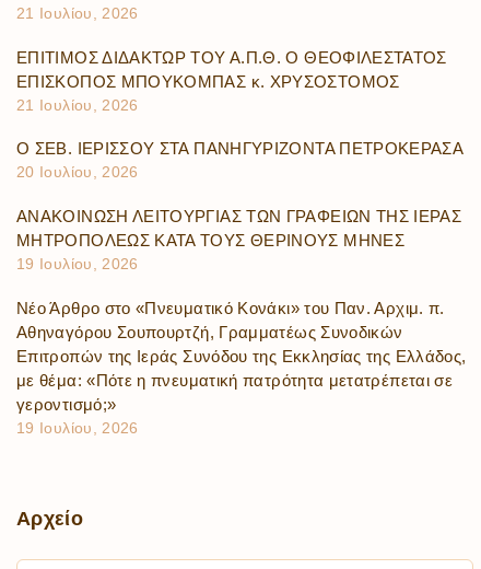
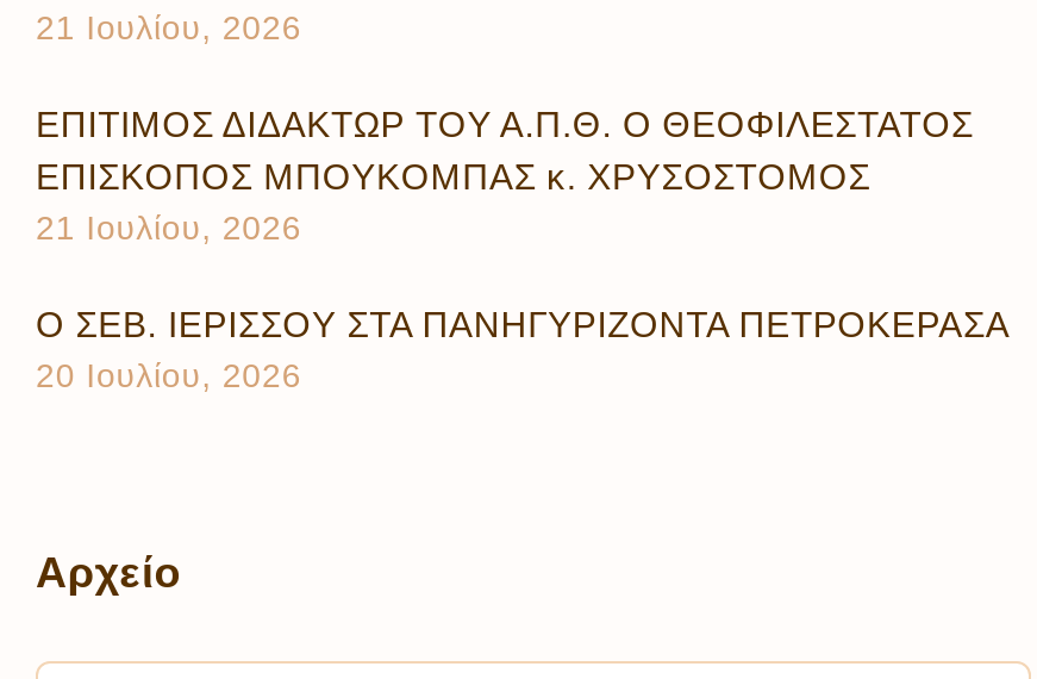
[16,207,466,436] ΑΝΑΚΟΙΝΩΣΗ ΛΕΙΤΟΥΡΓΙΑΣ ΤΩΝ ΓΡΑΦΕΙΩΝ ΤΗΣ ΙΕΡΑΣ | ΜΗΤΡΟΠΟΛΕΩΣ ΚΑΤΑ ΤΟΥΣ ΘΕΡΙΝΟΥΣ ΜΗΝΕΣ | 19 Ιουλίου, 2026 | Νέο Άρθρο στο «Πνευματικό Κονάκι» του Παν. Αρχιμ. π. | Αθηναγόρου Σουπουρτζή, Γραμματέως Συνοδικών | Επιτροπών της Ιεράς Συνόδου της Εκκλησίας της Ελλάδος, | με θέμα: «Πότε η πνευματική πατρότητα μετατρέπεται σε | γεροντισμό;» | 19 Ιουλίου, 2026 -> none

